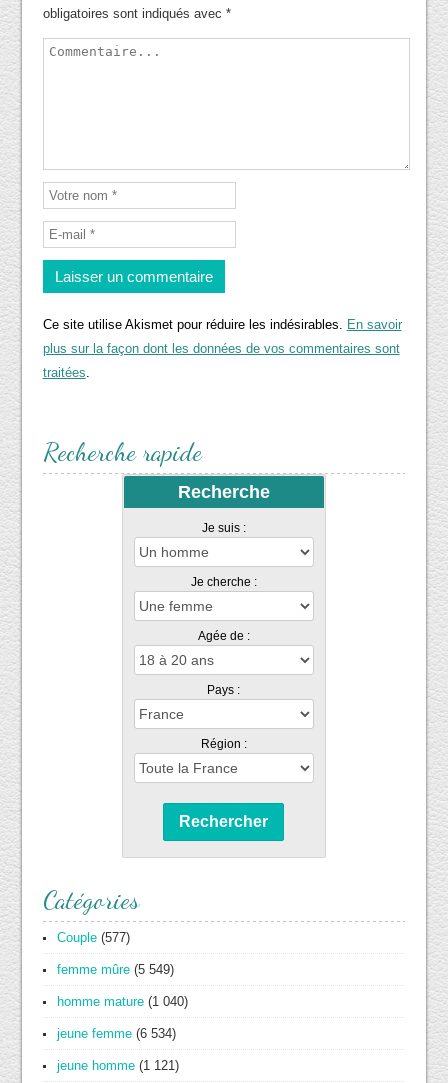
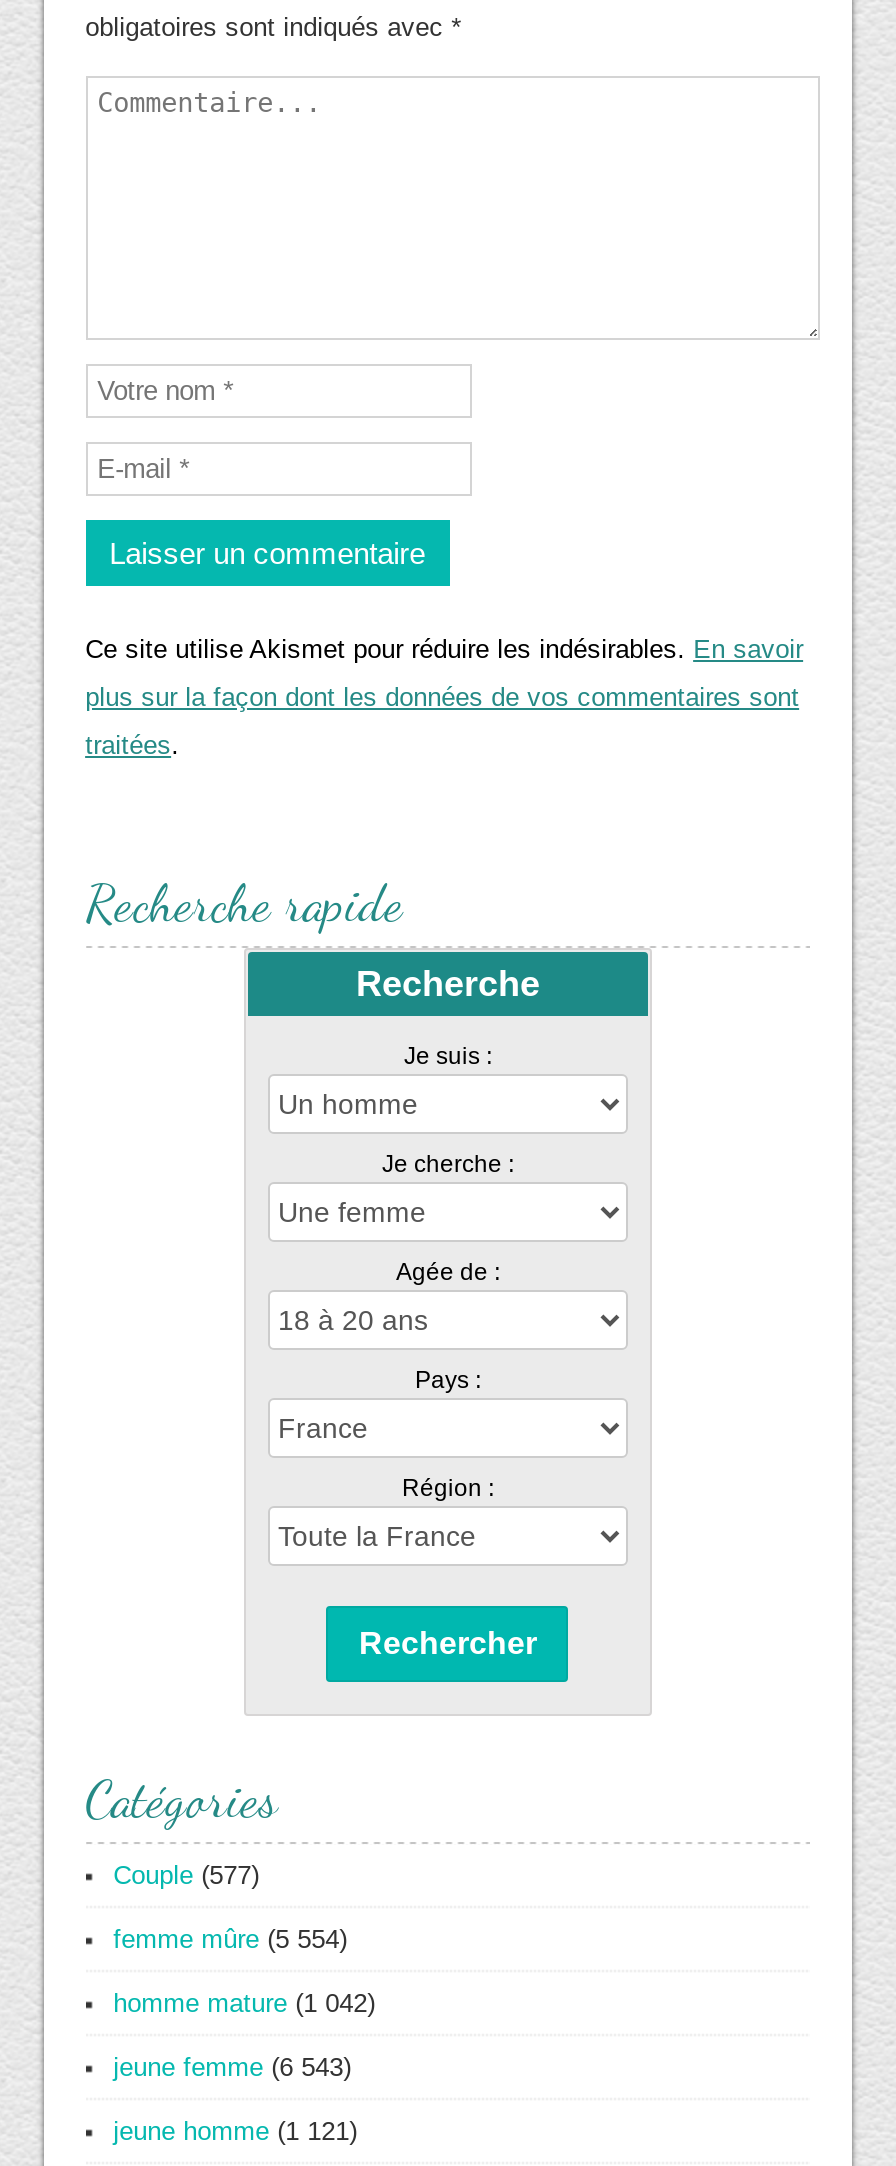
[57,962,174,977] femme mûre (5 549) -> [113,1924,347,1954] femme mûre (5 554)
[57,994,188,1009] homme mature (1 040) -> [113,1988,375,2018] homme mature (1 042)
[57,1026,176,1041] jeune femme (6 534) -> [113,2052,351,2082] jeune femme (6 543)

